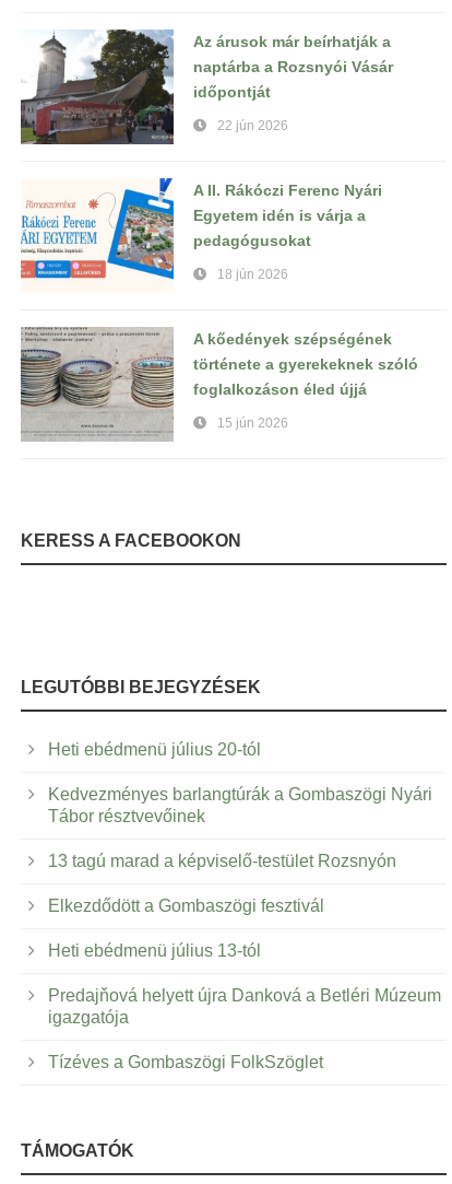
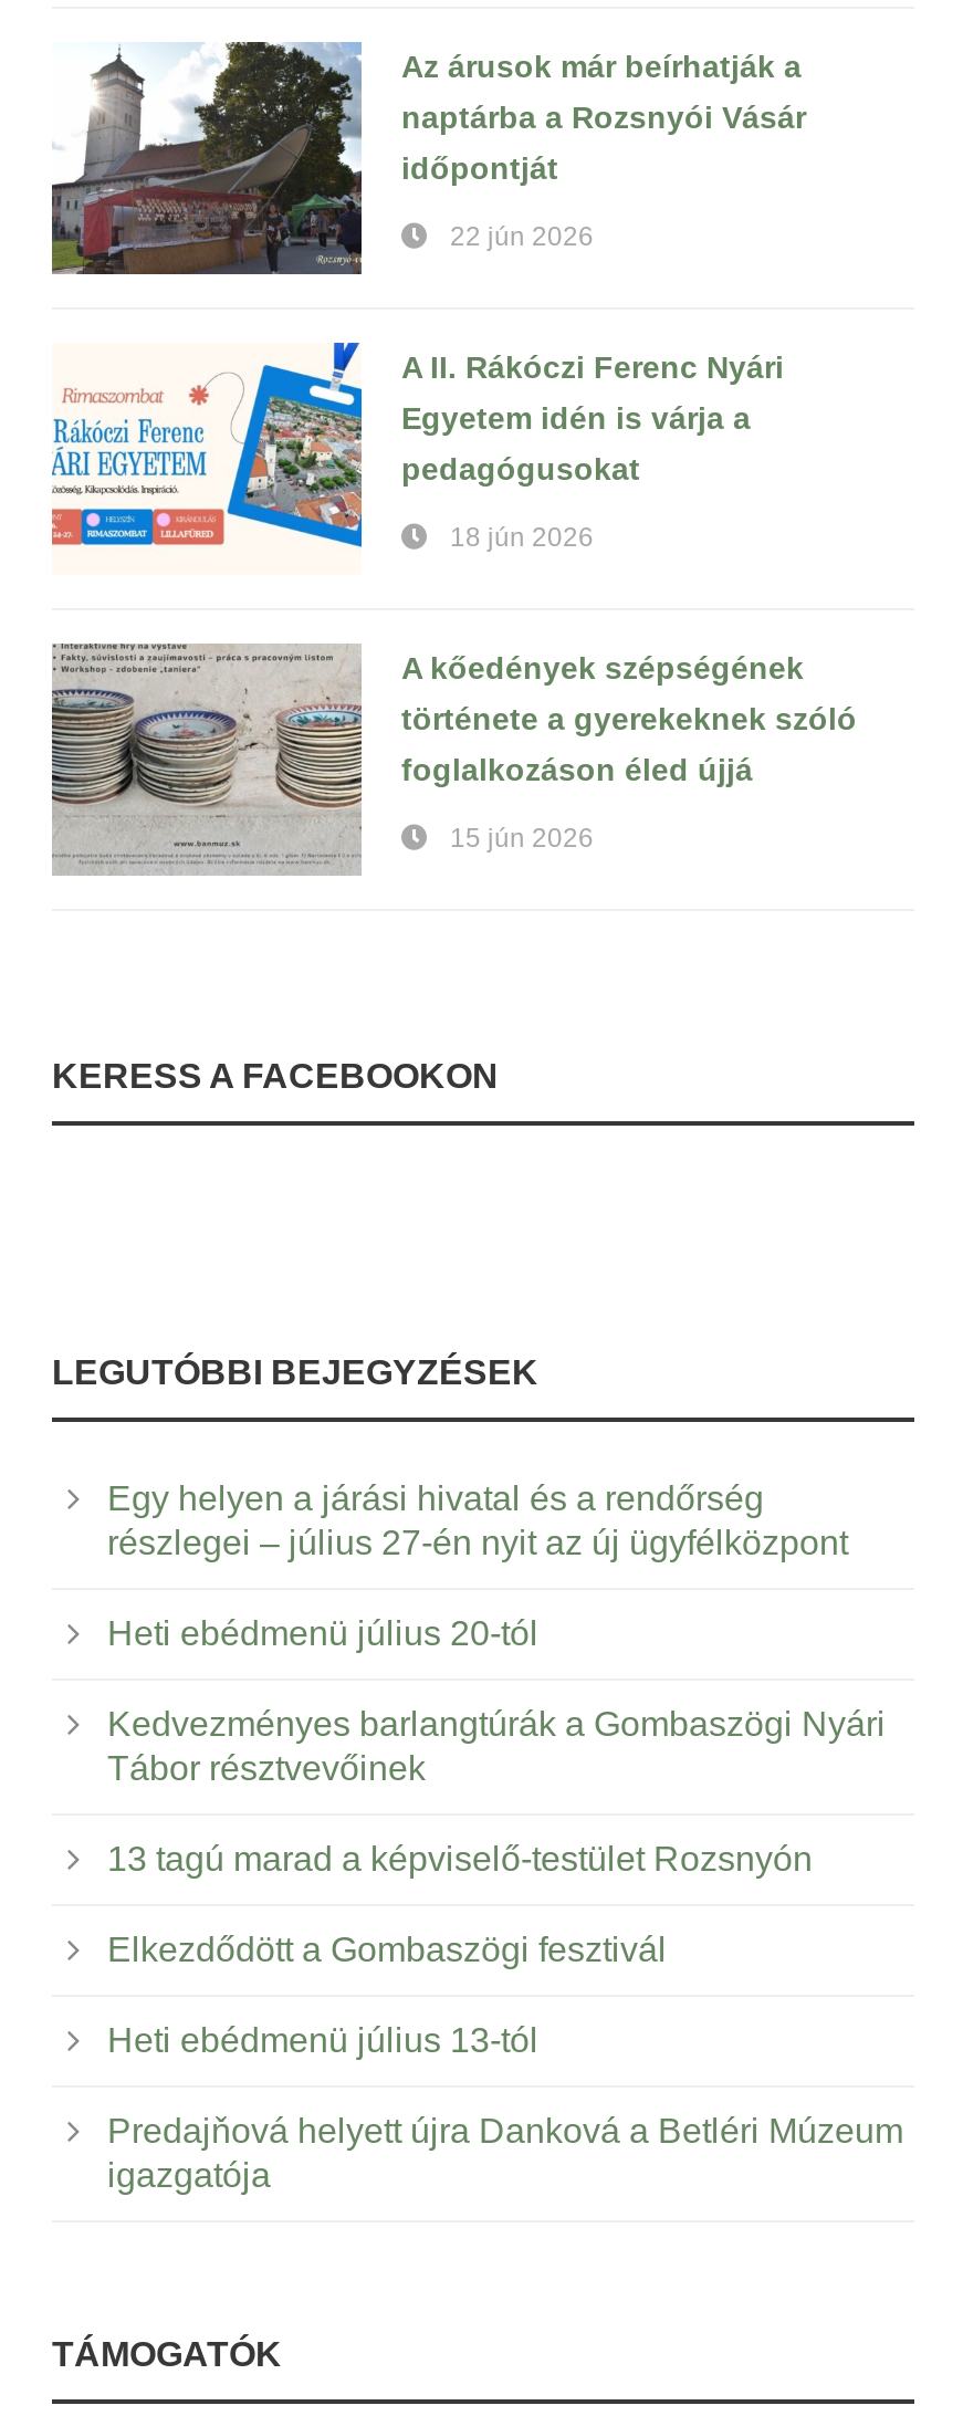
none -> [107,1479,848,1561] Egy helyen a járási hivatal és a rendőrség | részlegei – július 27-én nyit az új ügyfélközpont
moved [48,740,441,1026] -> [107,1614,903,2194]: Heti ebédmenü július 20-tól | Kedvezményes barlangtúrák a Gombaszögi Nyári | Tábor résztvevőinek | 13 tagú marad a képviselő-testület Rozsnyón | Elkezdődött a Gombaszögi fesztivál | Heti ebédmenü július 13-tól | Predajňová helyett újra Danková a Betléri Múzeum | igazgatója
[48,1052,323,1071] Tízéves a Gombaszögi FolkSzöglet -> none

